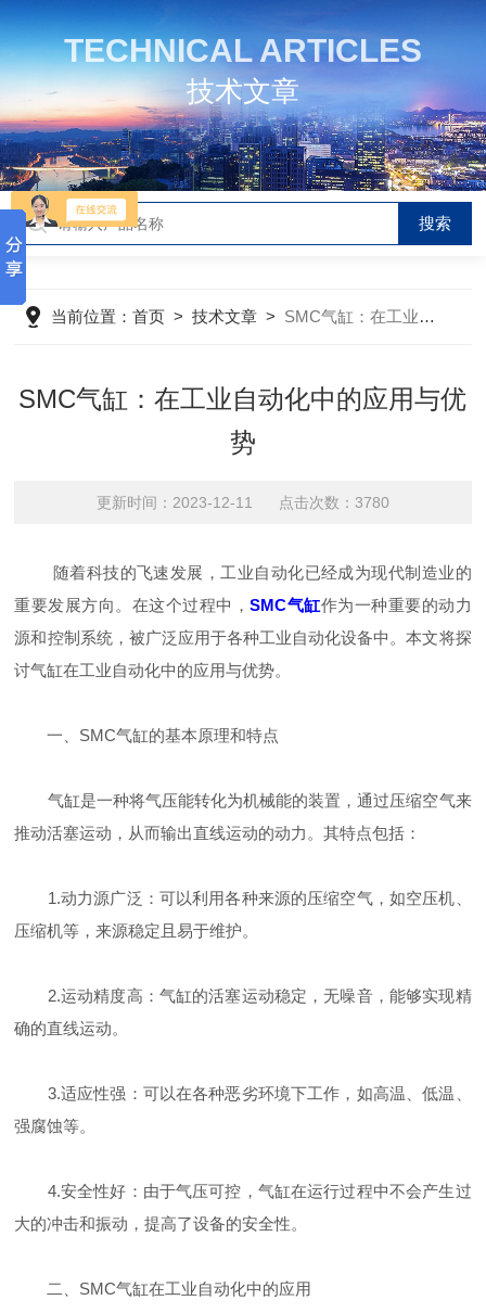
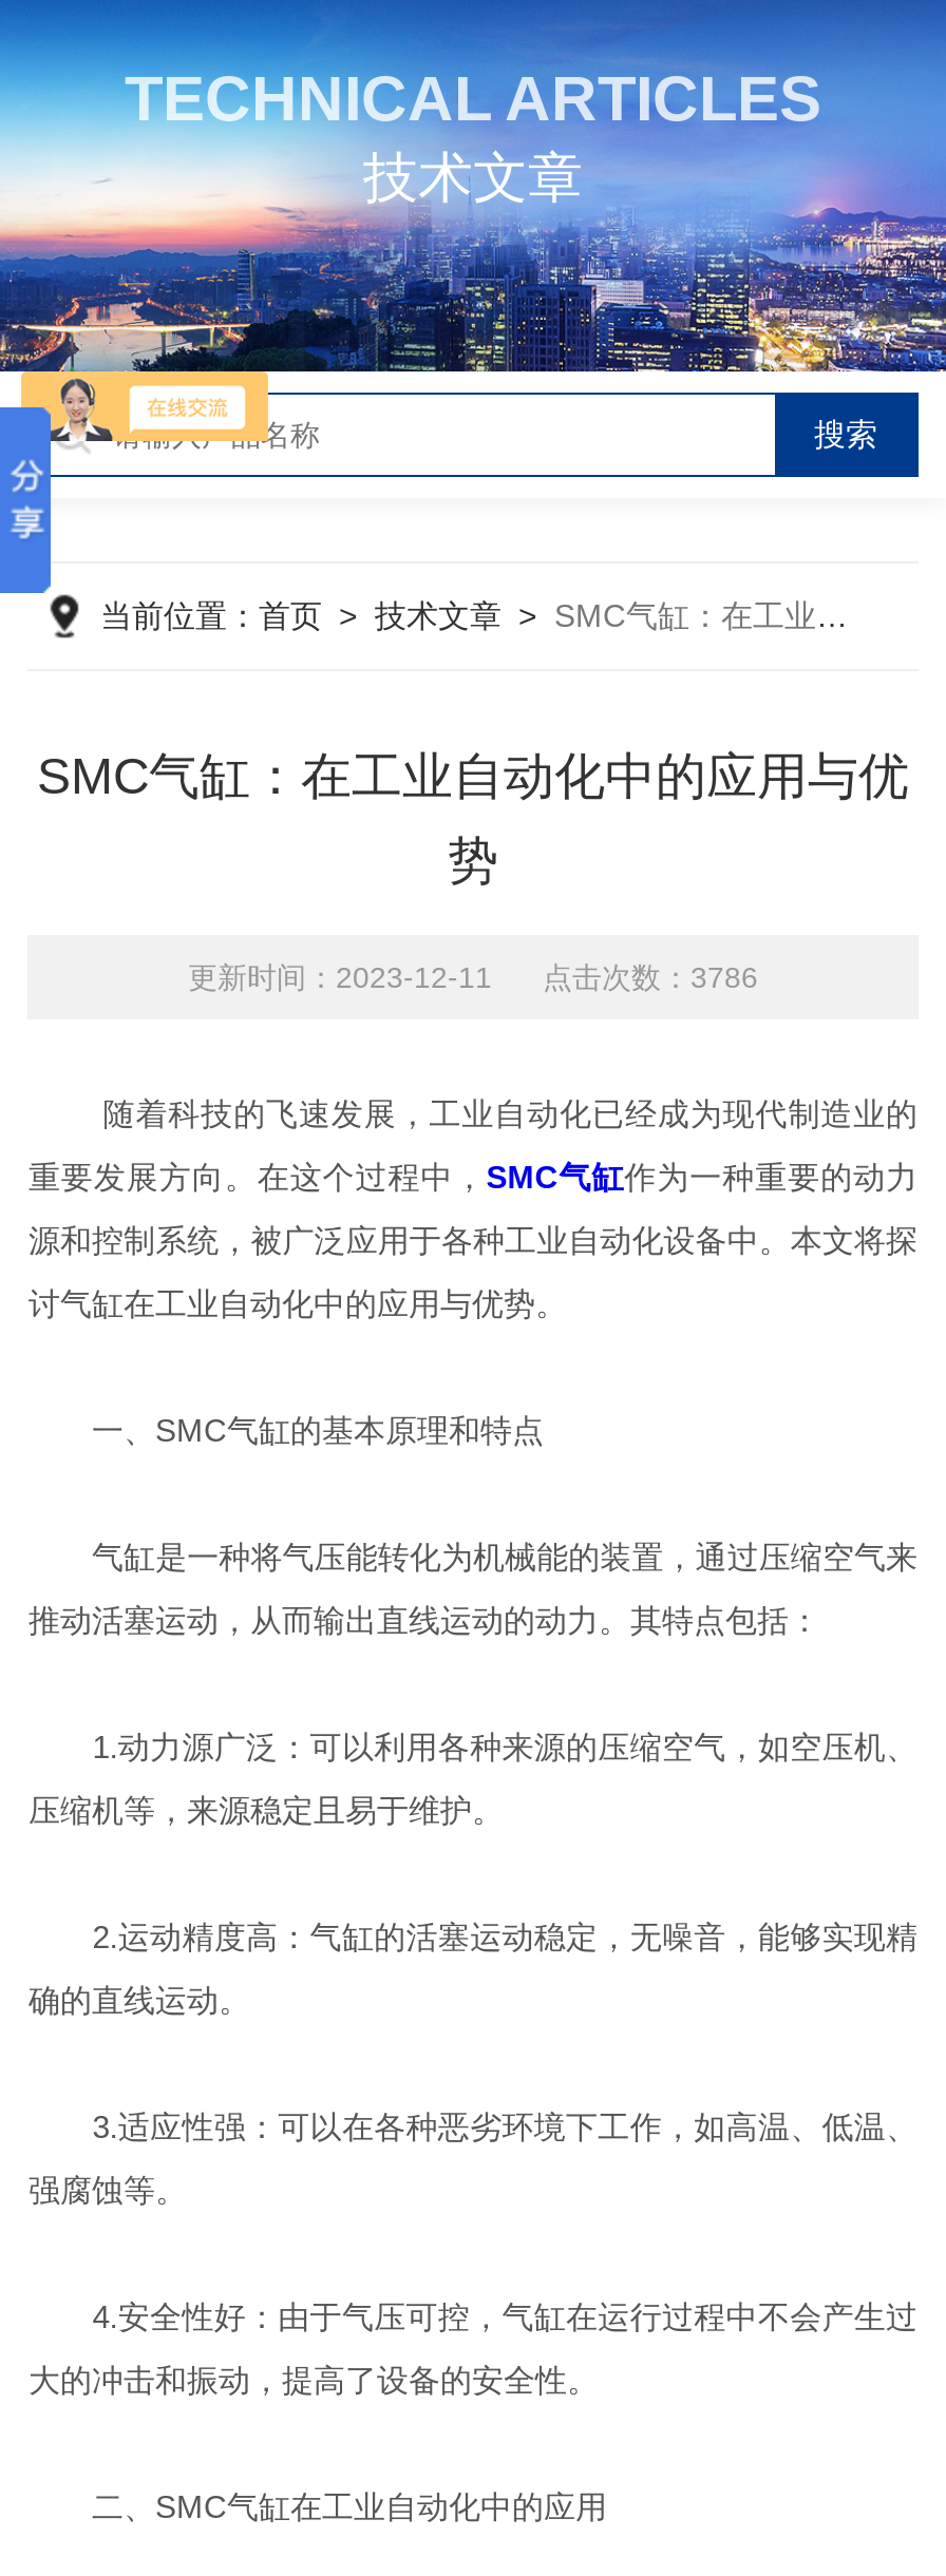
[97,494,389,511] 更新时间：2023-12-11 点击次数：3780 -> [188,960,758,994] 更新时间：2023-12-11 点击次数：3786

